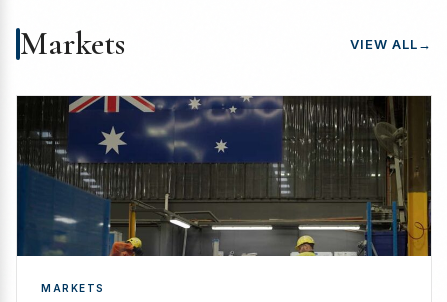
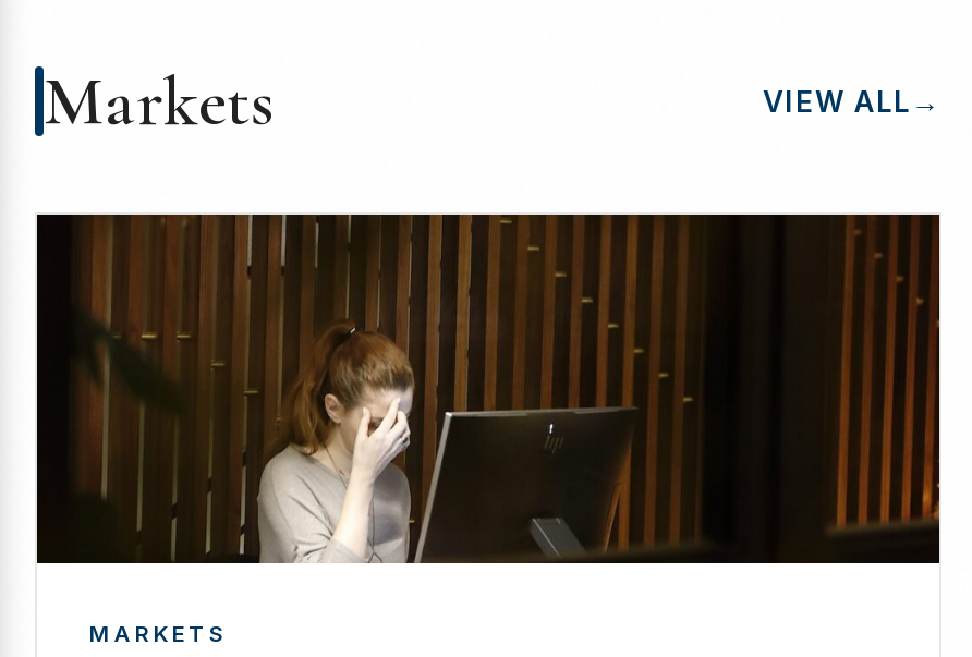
[17,95,432,257] [image] -> [37,211,941,567] [image]

